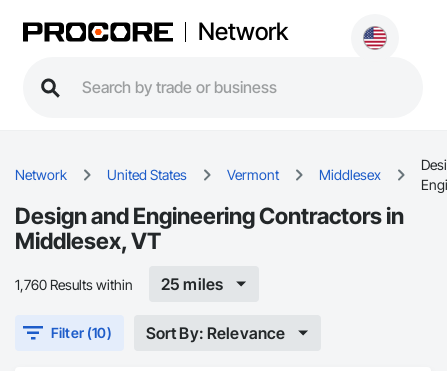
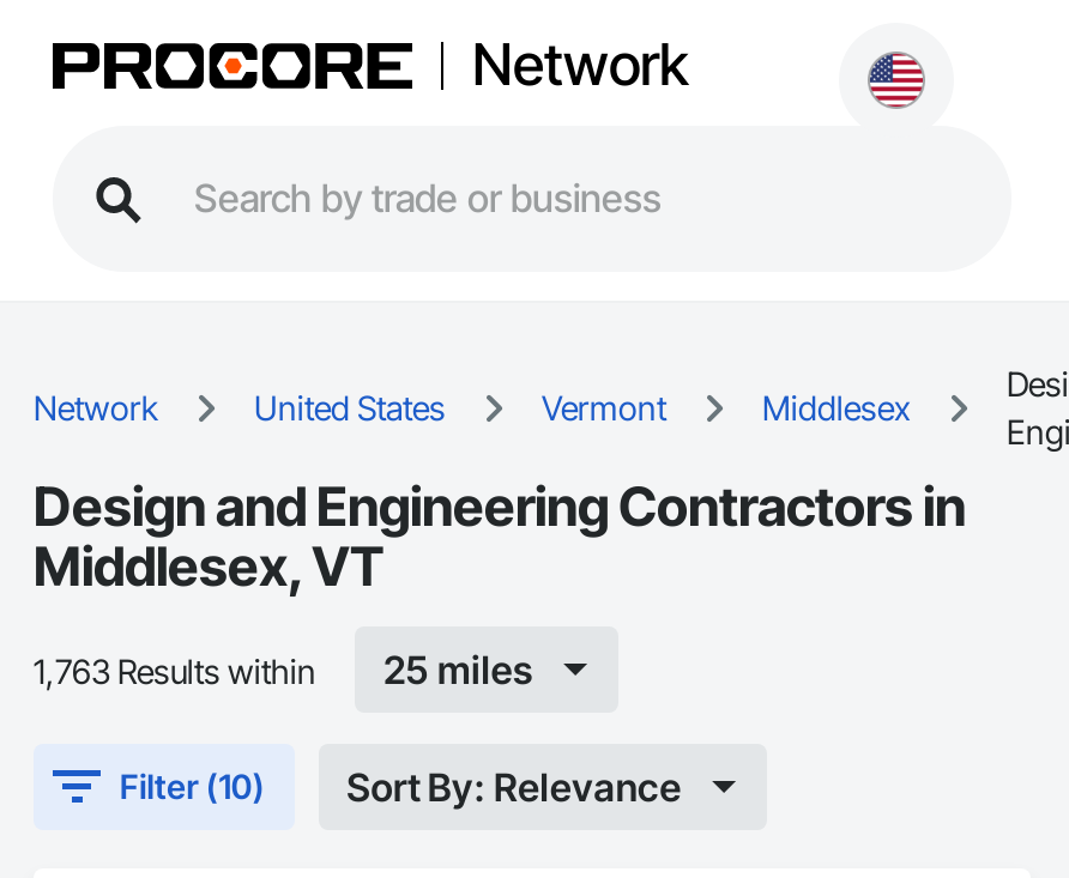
[15,275,133,292] 1,760 Results within -> [34,649,316,690] 1,763 Results within

